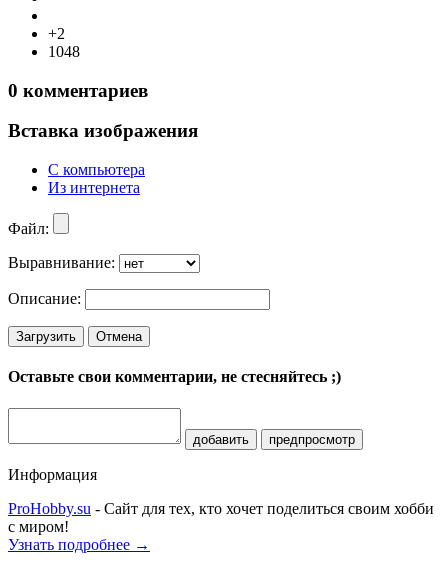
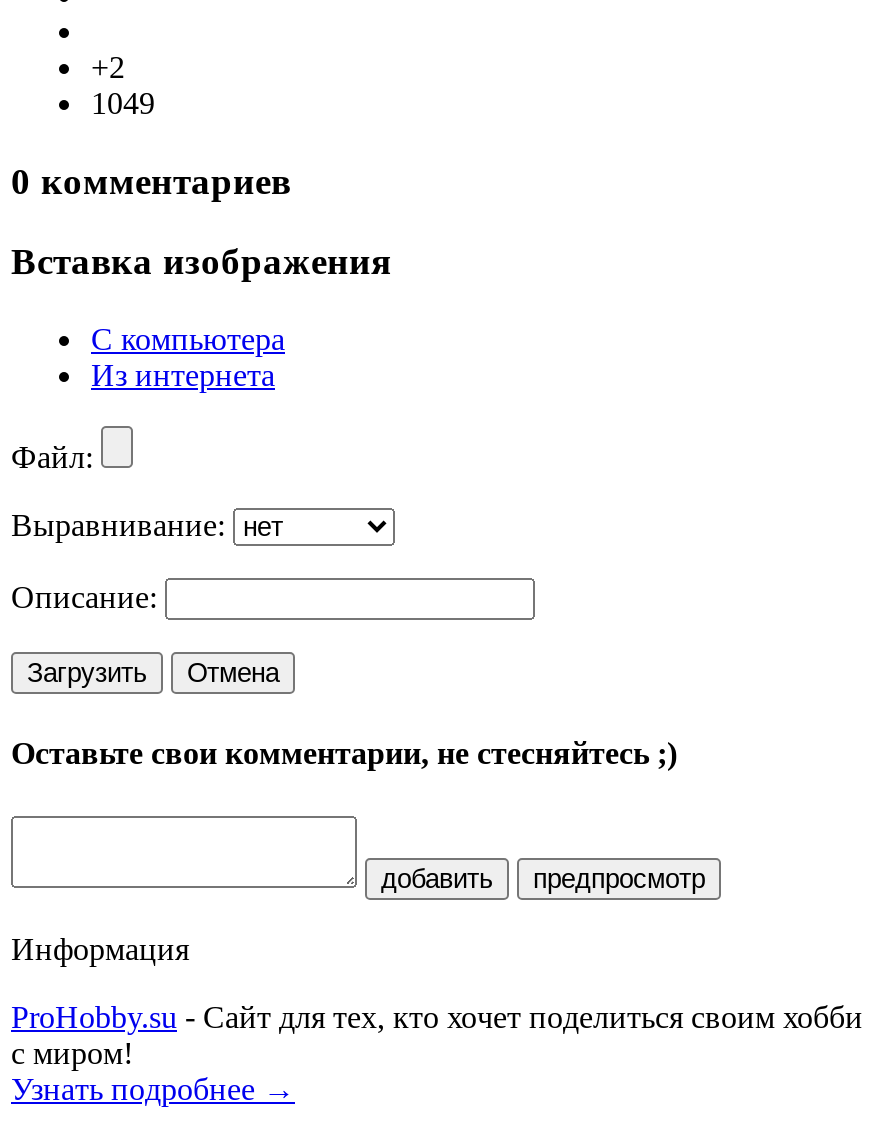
[48,43,80,60] 1048 -> [91,86,155,120] 1049

